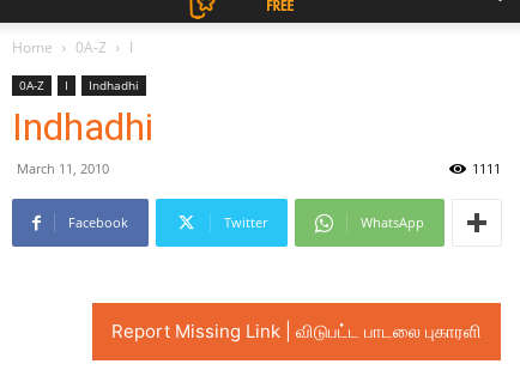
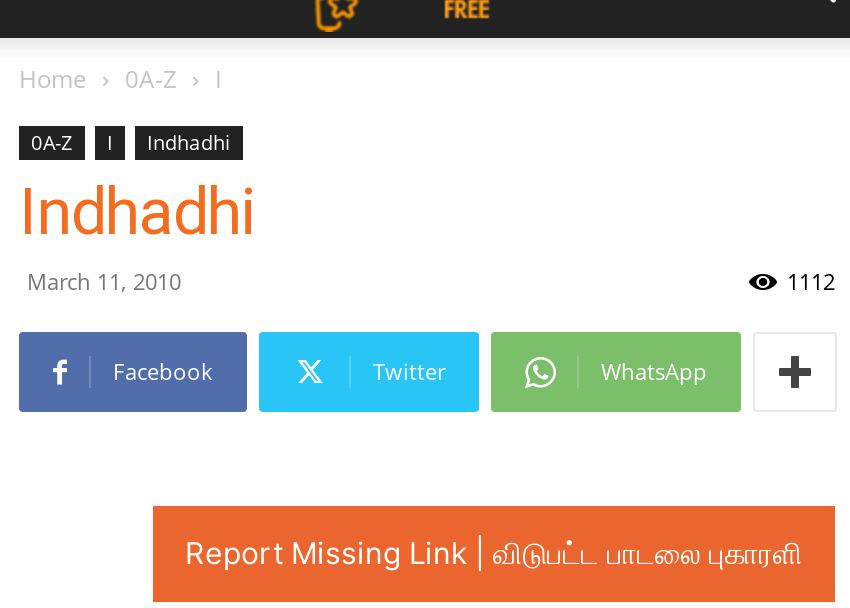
[472,159,501,177] 1111 -> [787,266,835,296] 1112

